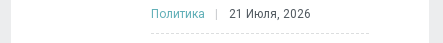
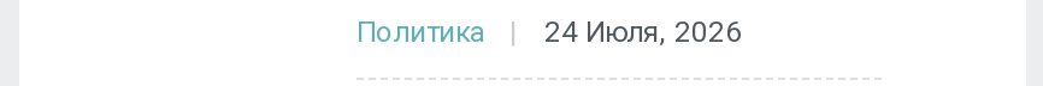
[151,7,311,21] Политика 21 Июля, 2026 -> [356,15,742,48] Политика 24 Июля, 2026

